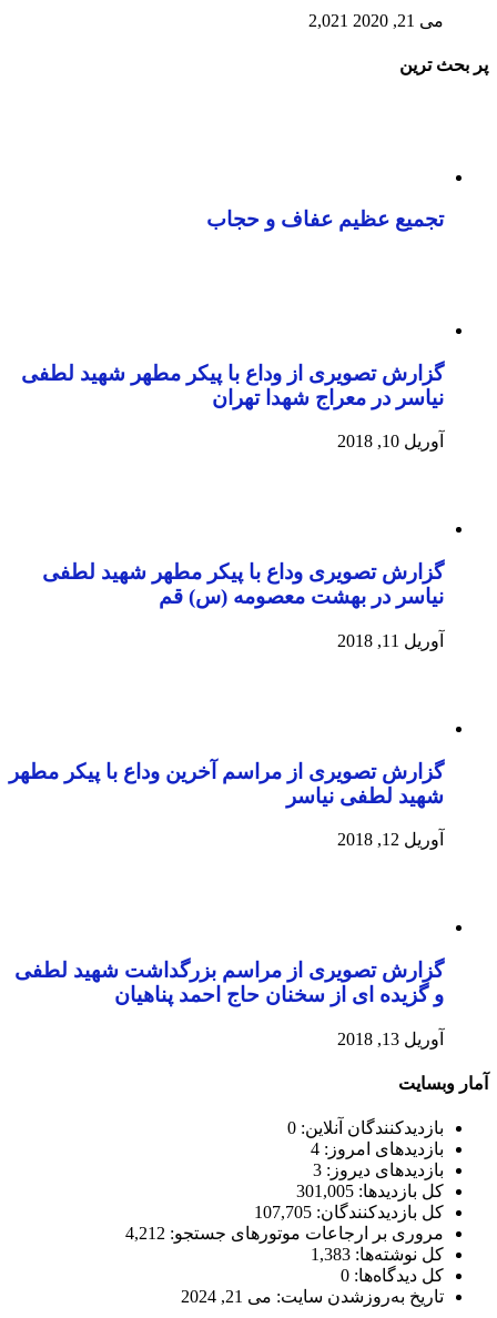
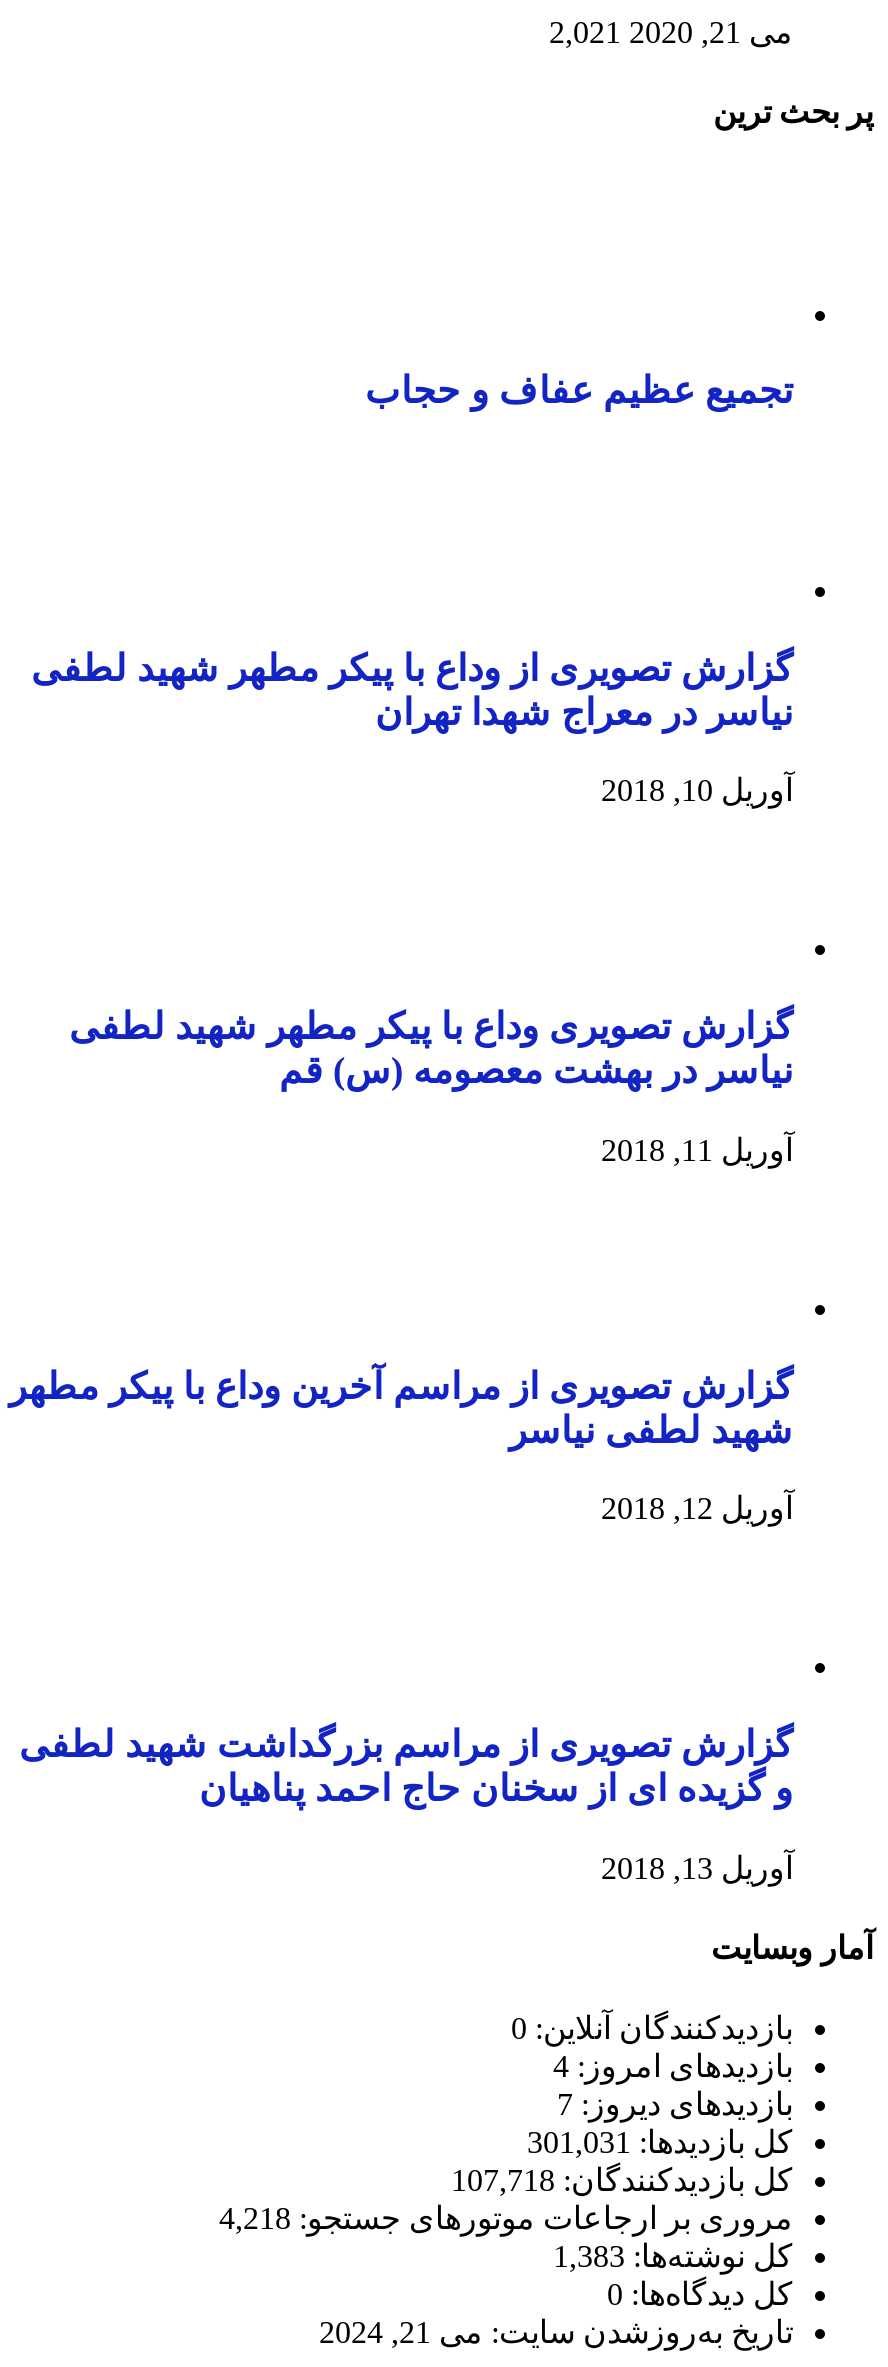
[313,1161,444,1180] بازدیدهای دیروز: 3 -> [557,2088,793,2122] بازدیدهای دیروز: 7
[296,1182,444,1201] کل بازدیدها: 301,005 -> [527,2126,793,2160] کل بازدیدها: 301,031
[254,1203,444,1222] کل بازدیدکنند‌گان: 107,705 -> [451,2164,793,2198] کل بازدیدکنند‌گان: 107,718
[125,1224,444,1243] مروری بر ارجاعات موتورهای جستجو: 4,212 -> [219,2202,793,2236] مروری بر ارجاعات موتورهای جستجو: 4,218

